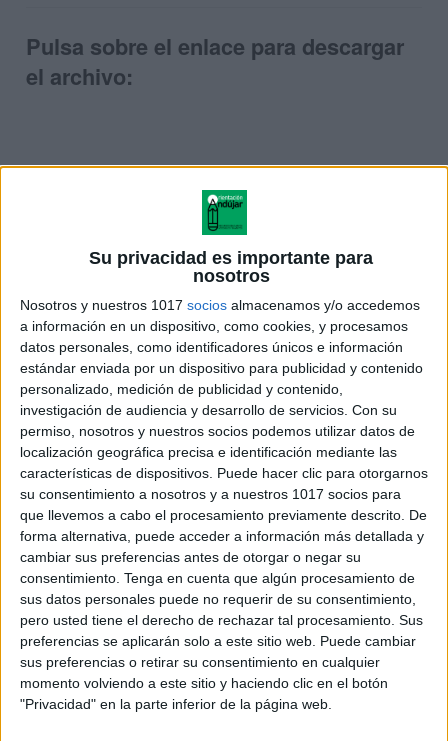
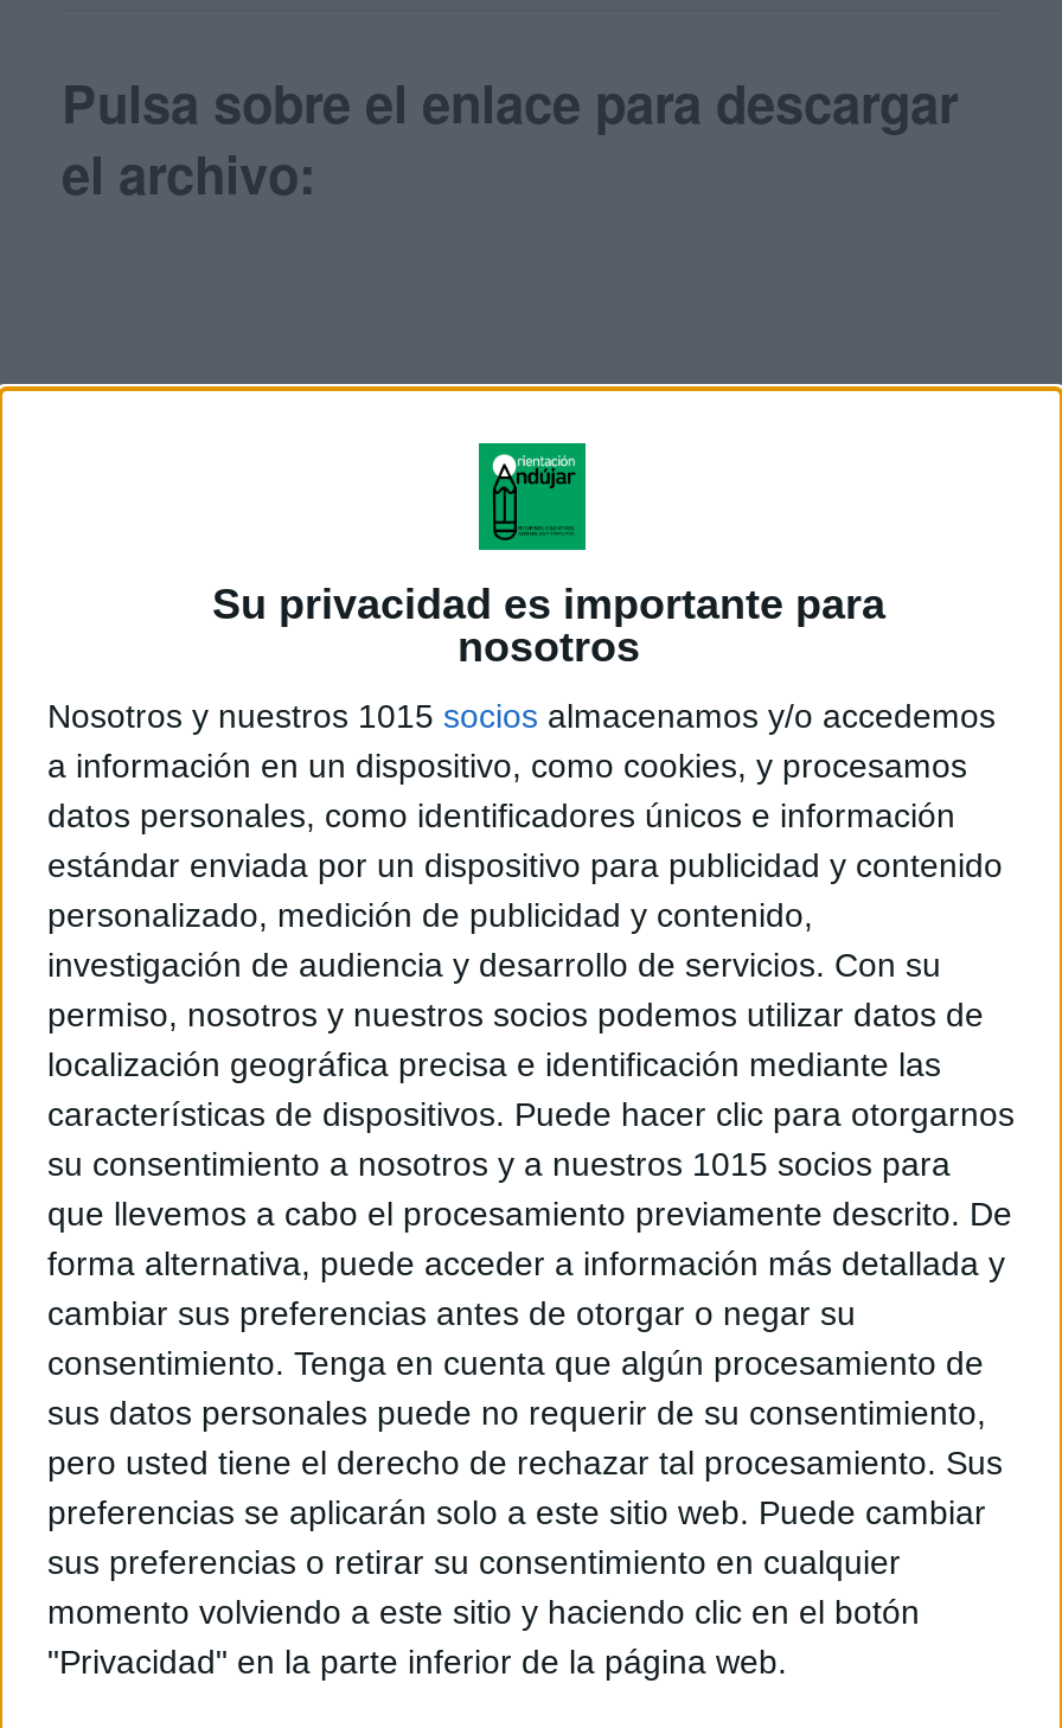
[20,297,420,313] Nosotros y nuestros 1017 socios almacenamos y/o accedemos -> [47,697,996,735] Nosotros y nuestros 1015 socios almacenamos y/o accedemos
[20,486,401,502] su consentimiento a nosotros y a nuestros 1017 socios para -> [47,1145,951,1183] su consentimiento a nosotros y a nuestros 1015 socios para

